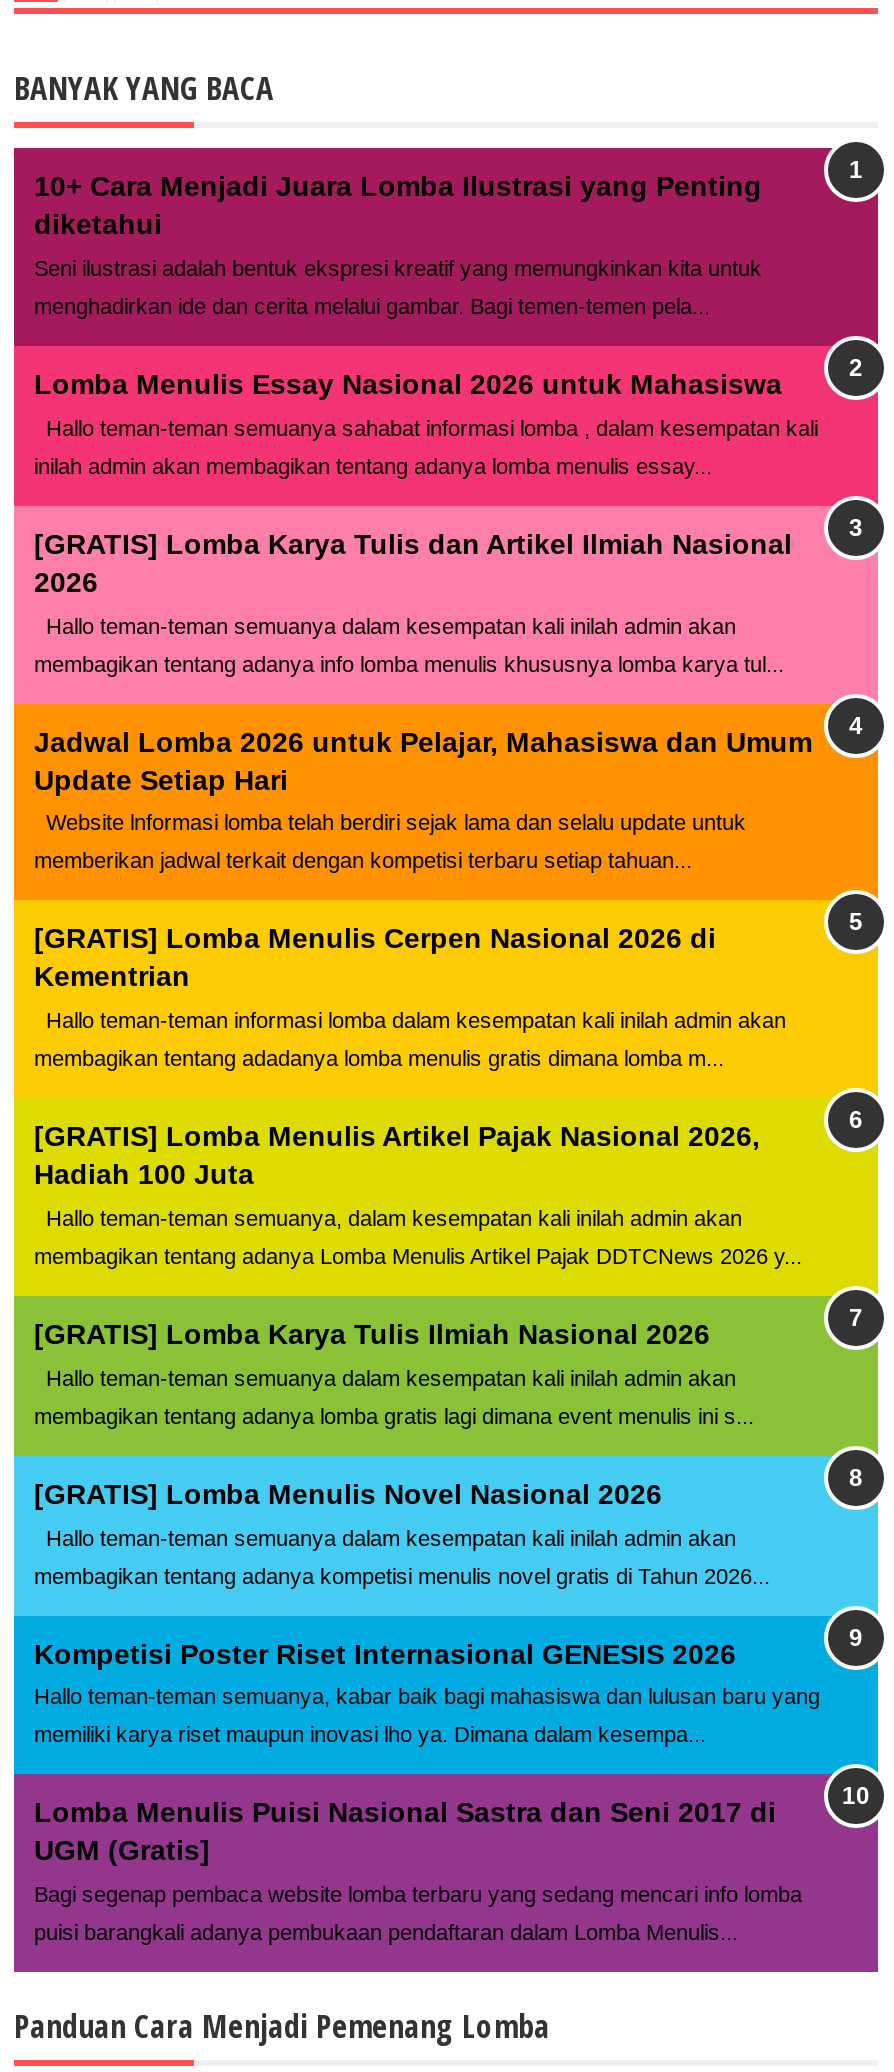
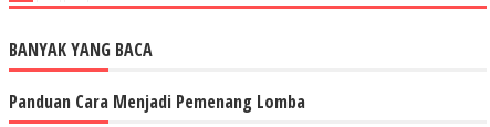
[12,140,886,1974] [image] | 10+ Cara Menjadi Juara Lomba Ilustrasi yang Penting | diketahui | Seni ilustrasi adalah bentuk ekspresi kreatif yang memungkinkan kita untuk | menghadirkan ide dan cerita melalui gambar. Bagi temen-temen pela... | Lomba Menulis Essay Nasional 2026 untuk Mahasiswa | Hallo teman-teman semuanya sahabat informasi lomba , dalam kesempatan kali | inilah admin akan membagikan tentang adanya lomba menulis essay... | [GRATIS] Lomba Karya Tulis dan Artikel Ilmiah Nasional | 2026 | Hallo teman-teman semuanya dalam kesempatan kali inilah admin akan | membagikan tentang adanya info lomba menulis khususnya lomba karya tul... | Jadwal Lomba 2026 untuk Pelajar, Mahasiswa dan Umum | Update Setiap Hari | Website lnformasi lomba telah berdiri sejak lama dan selalu update untuk | memberikan jadwal terkait dengan kompetisi terbaru setiap tahuan... | [GRATIS] Lomba Menulis Cerpen Nasional 2026 di | Kementrian | Hallo teman-teman informasi lomba dalam kesempatan kali inilah admin akan | membagikan tentang adadanya lomba menulis gratis dimana lomba m... | [GRATIS] Lomba Menulis Artikel Pajak Nasional 2026, | Hadiah 100 Juta | Hallo teman-teman semuanya, dalam kesempatan kali inilah admin akan | membagikan tentang adanya Lomba Menulis Artikel Pajak DDTCNews 2026 y... | [GRATIS] Lomba Karya Tulis Ilmiah Nasional 2026 | Hallo teman-teman semuanya dalam kesempatan kali inilah admin akan | membagikan tentang adanya lomba gratis lagi dimana event menulis ini s... | [GRATIS] Lomba Menulis Novel Nasional 2026 | Hallo teman-teman semuanya dalam kesempatan kali inilah admin akan | membagikan tentang adanya kompetisi menulis novel gratis di Tahun 2026... | Kompetisi Poster Riset Internasional GENESIS 2026 | Hallo teman-teman semuanya, kabar baik bagi mahasiswa dan lulusan baru yang | memiliki karya riset maupun inovasi lho ya. Dimana dalam kesempa... | Lomba Menulis Puisi Nasional Sastra dan Seni 2017 di | UGM (Gratis] | Bagi segenap pembaca website lomba terbaru yang sedang mencari info lomba | puisi barangkali adanya pembukaan pendaftaran dalam Lomba Menulis... -> none

